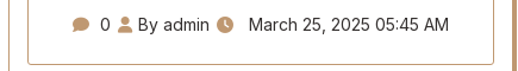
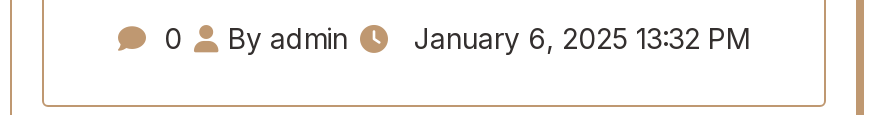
[95,14,449,34] 0 By admin March 25, 2025 05:45 AM -> [156,20,750,54] 0 By admin January 6, 2025 13:32 PM

